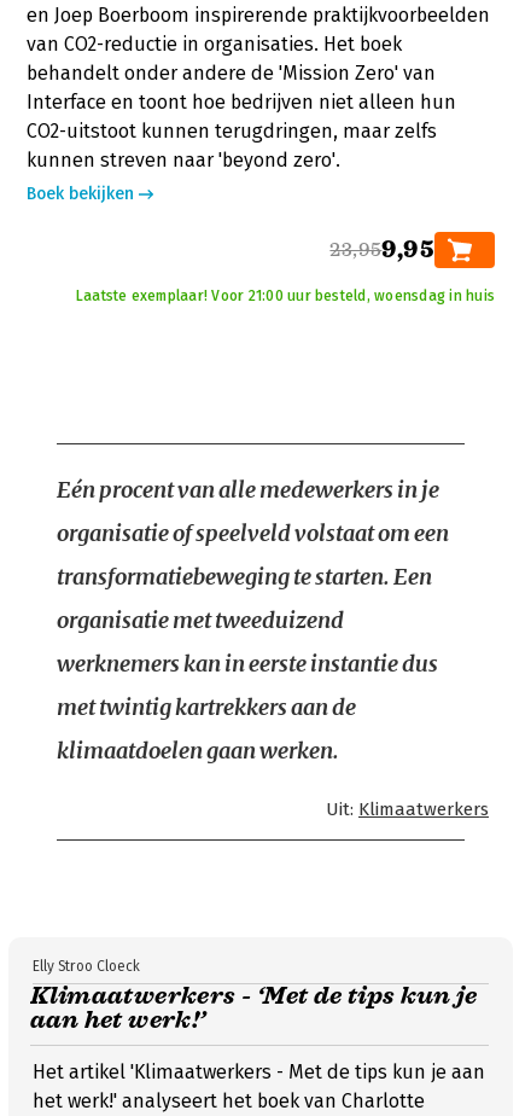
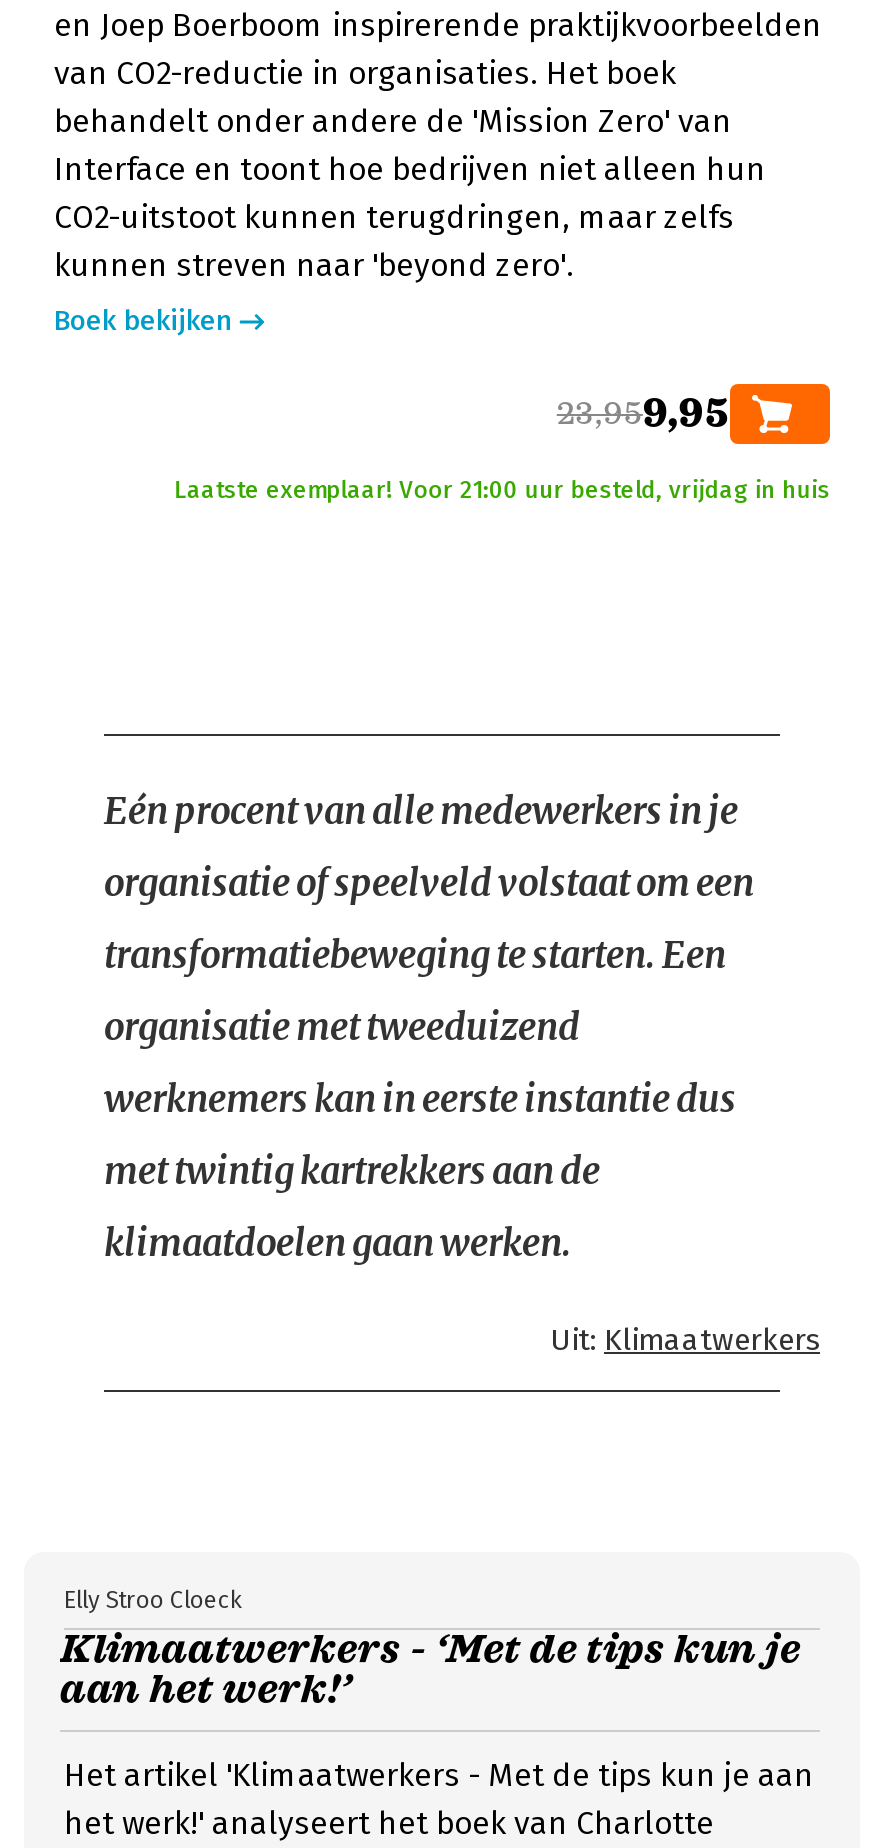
[76,287,495,304] Laatste exemplaar! Voor 21:00 uur besteld, woensdag in huis -> [174,476,830,504] Laatste exemplaar! Voor 21:00 uur besteld, vrijdag in huis

